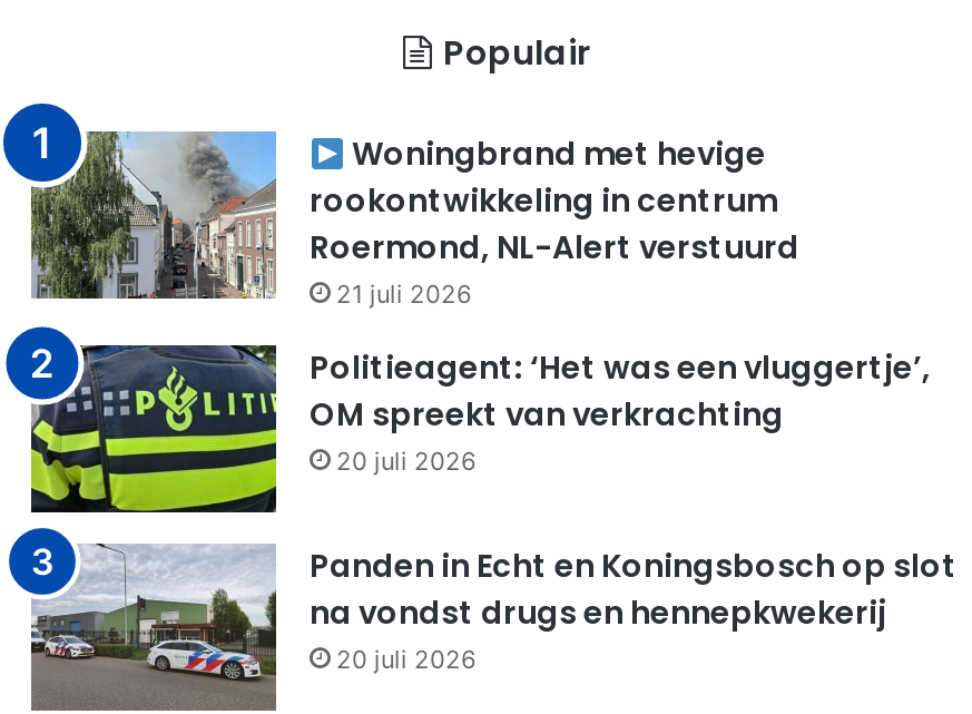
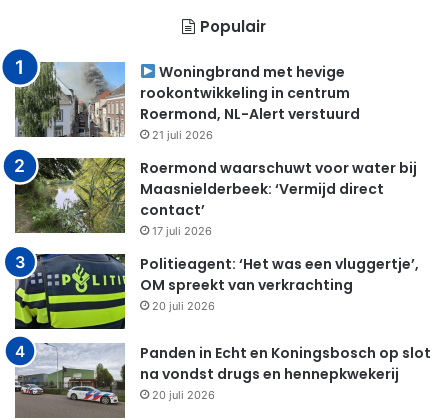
none -> [15,157,417,238] [image] | Roermond waarschuwt voor water bij | Maasnielderbeek: ‘Vermijd direct | contact’ | 17 juli 2026

